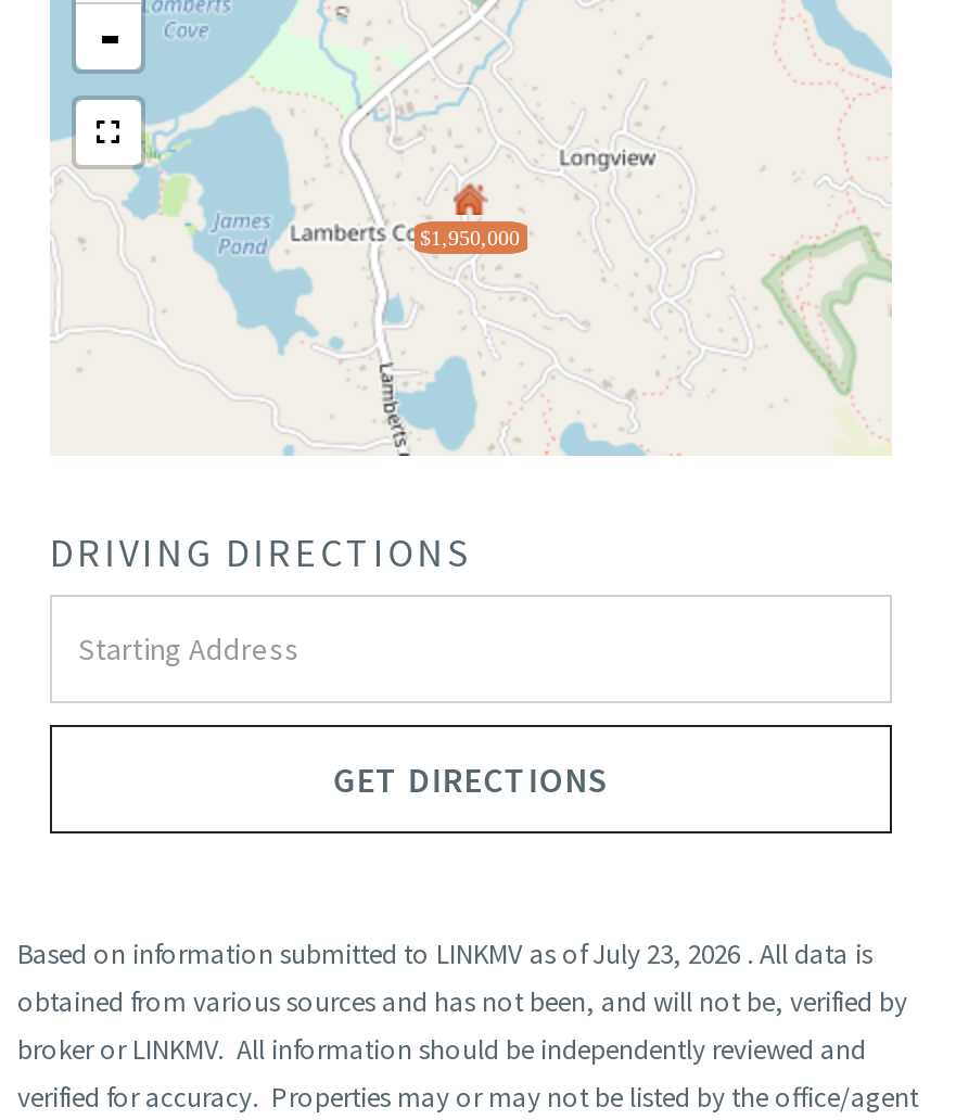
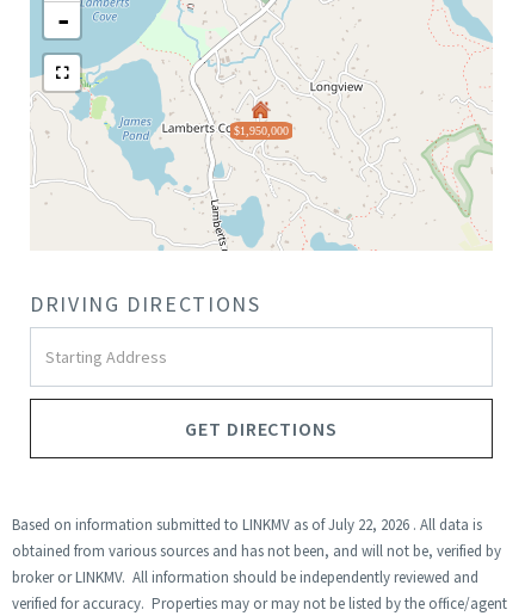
[17,935,872,972] Based on information submitted to LINKMV as of July 23, 2026 . All data is -> [12,514,482,535] Based on information submitted to LINKMV as of July 22, 2026 . All data is

